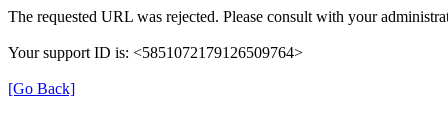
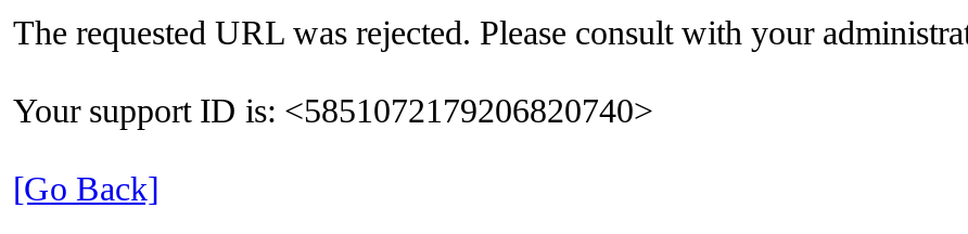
[8,44,303,61] Your support ID is: <5851072179126509764> -> [13,92,653,129] Your support ID is: <5851072179206820740>

